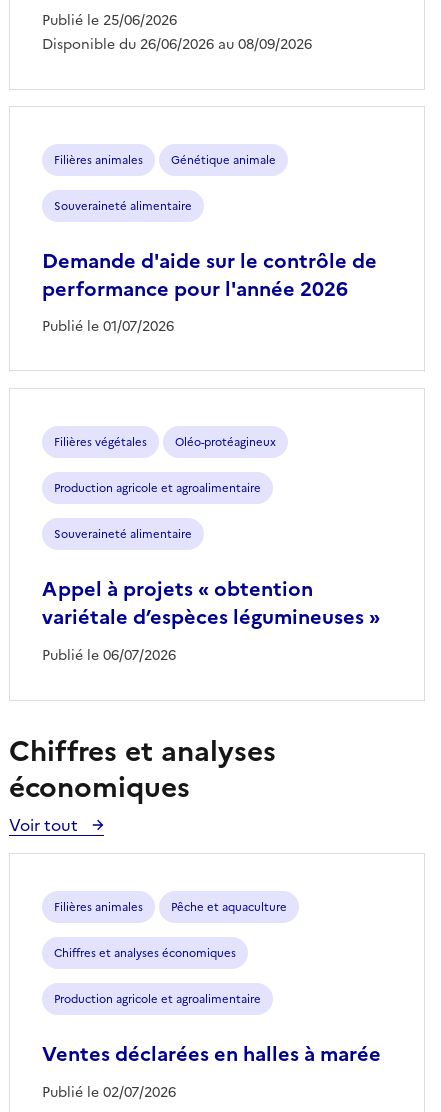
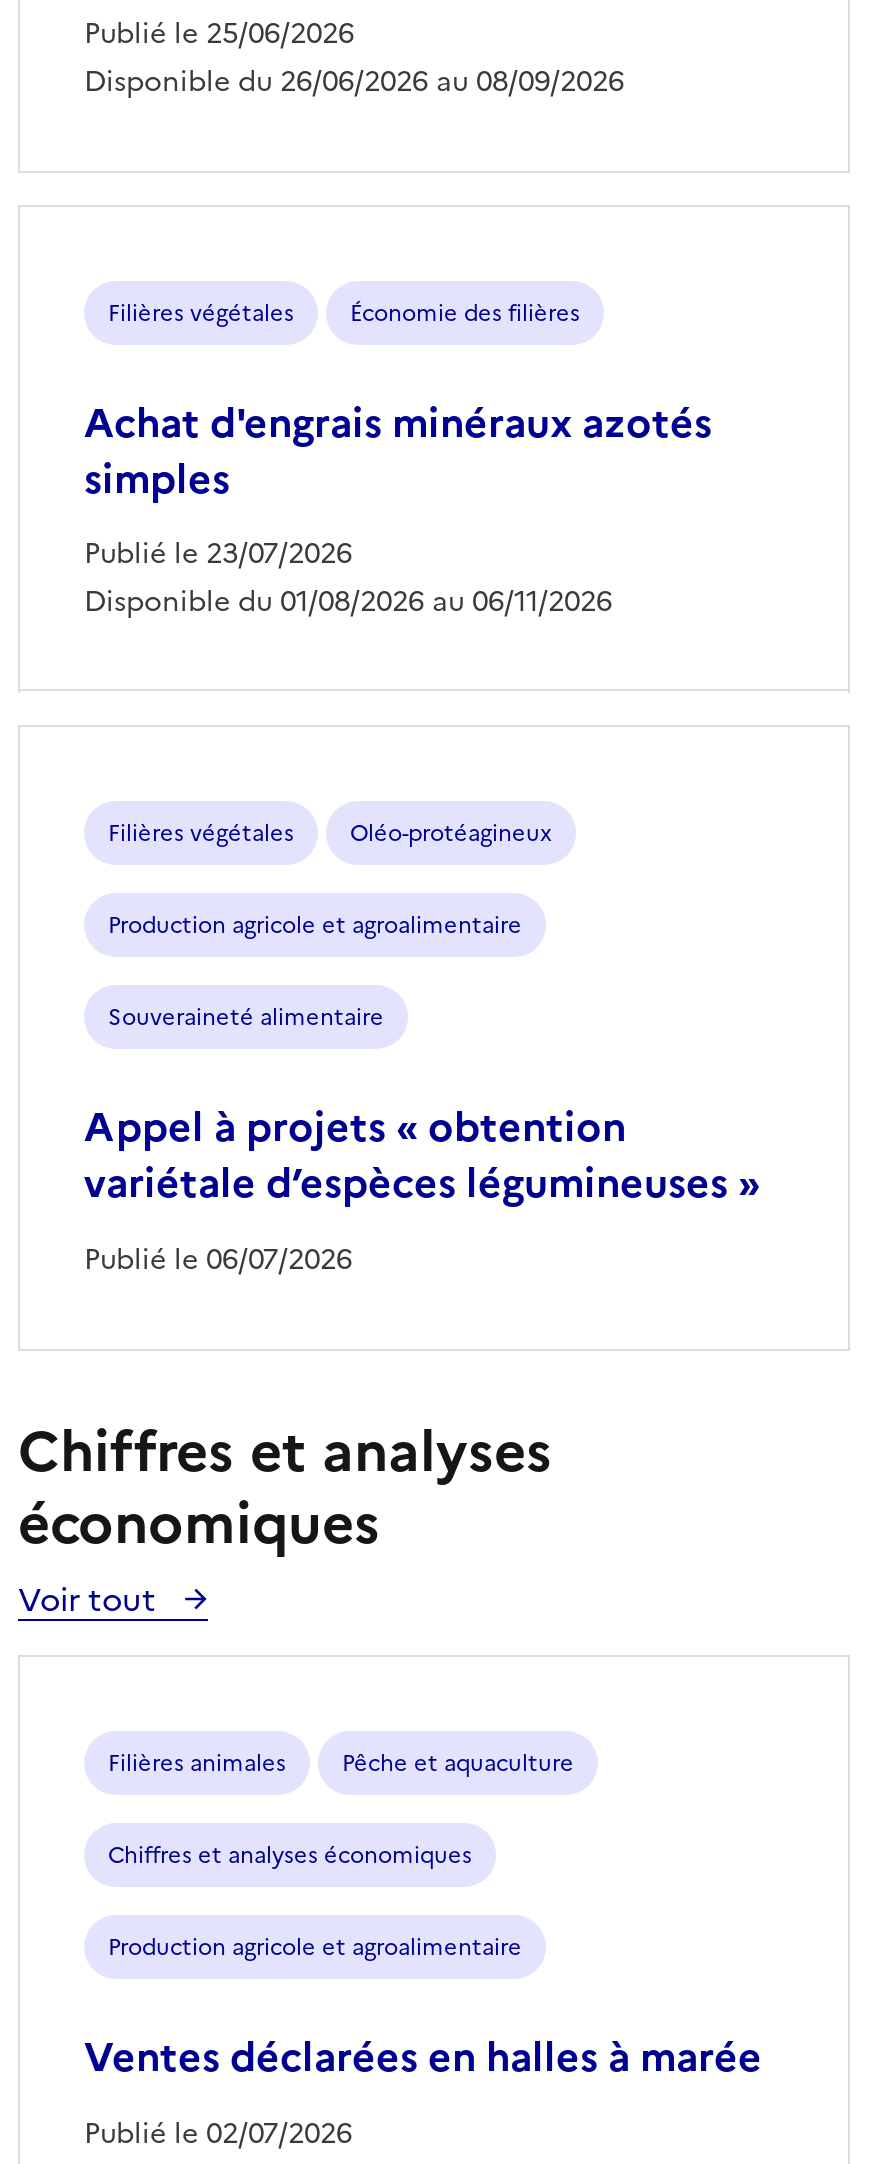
[42,152,377,337] Filières animales | Génétique animale | Souveraineté alimentaire | Demande d'aide sur le contrôle de | performance pour l'année 2026 | Publié le 01/07/2026 -> [84,296,712,624] Filières végétales | Économie des filières | Achat d'engrais minéraux azotés | simples | Publié le 23/07/2026 | Disponible du 01/08/2026 au 06/11/2026

